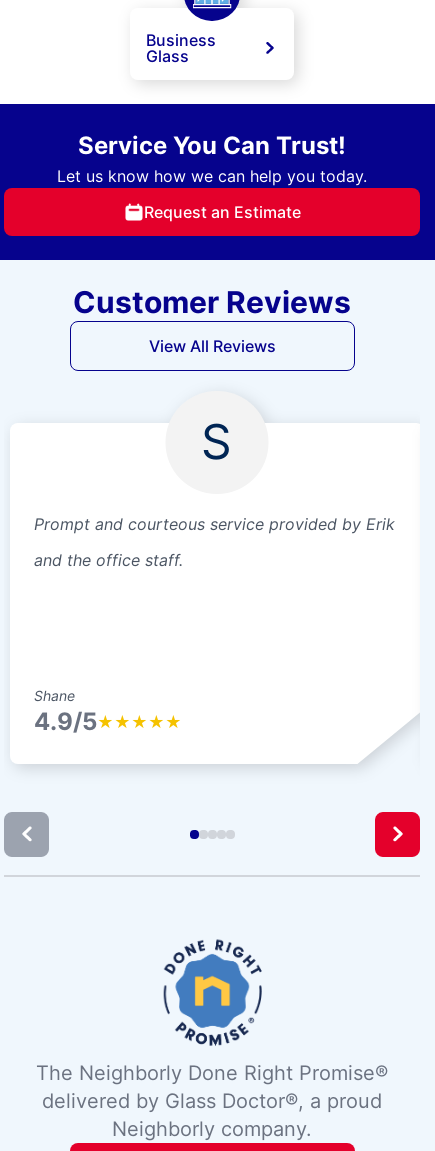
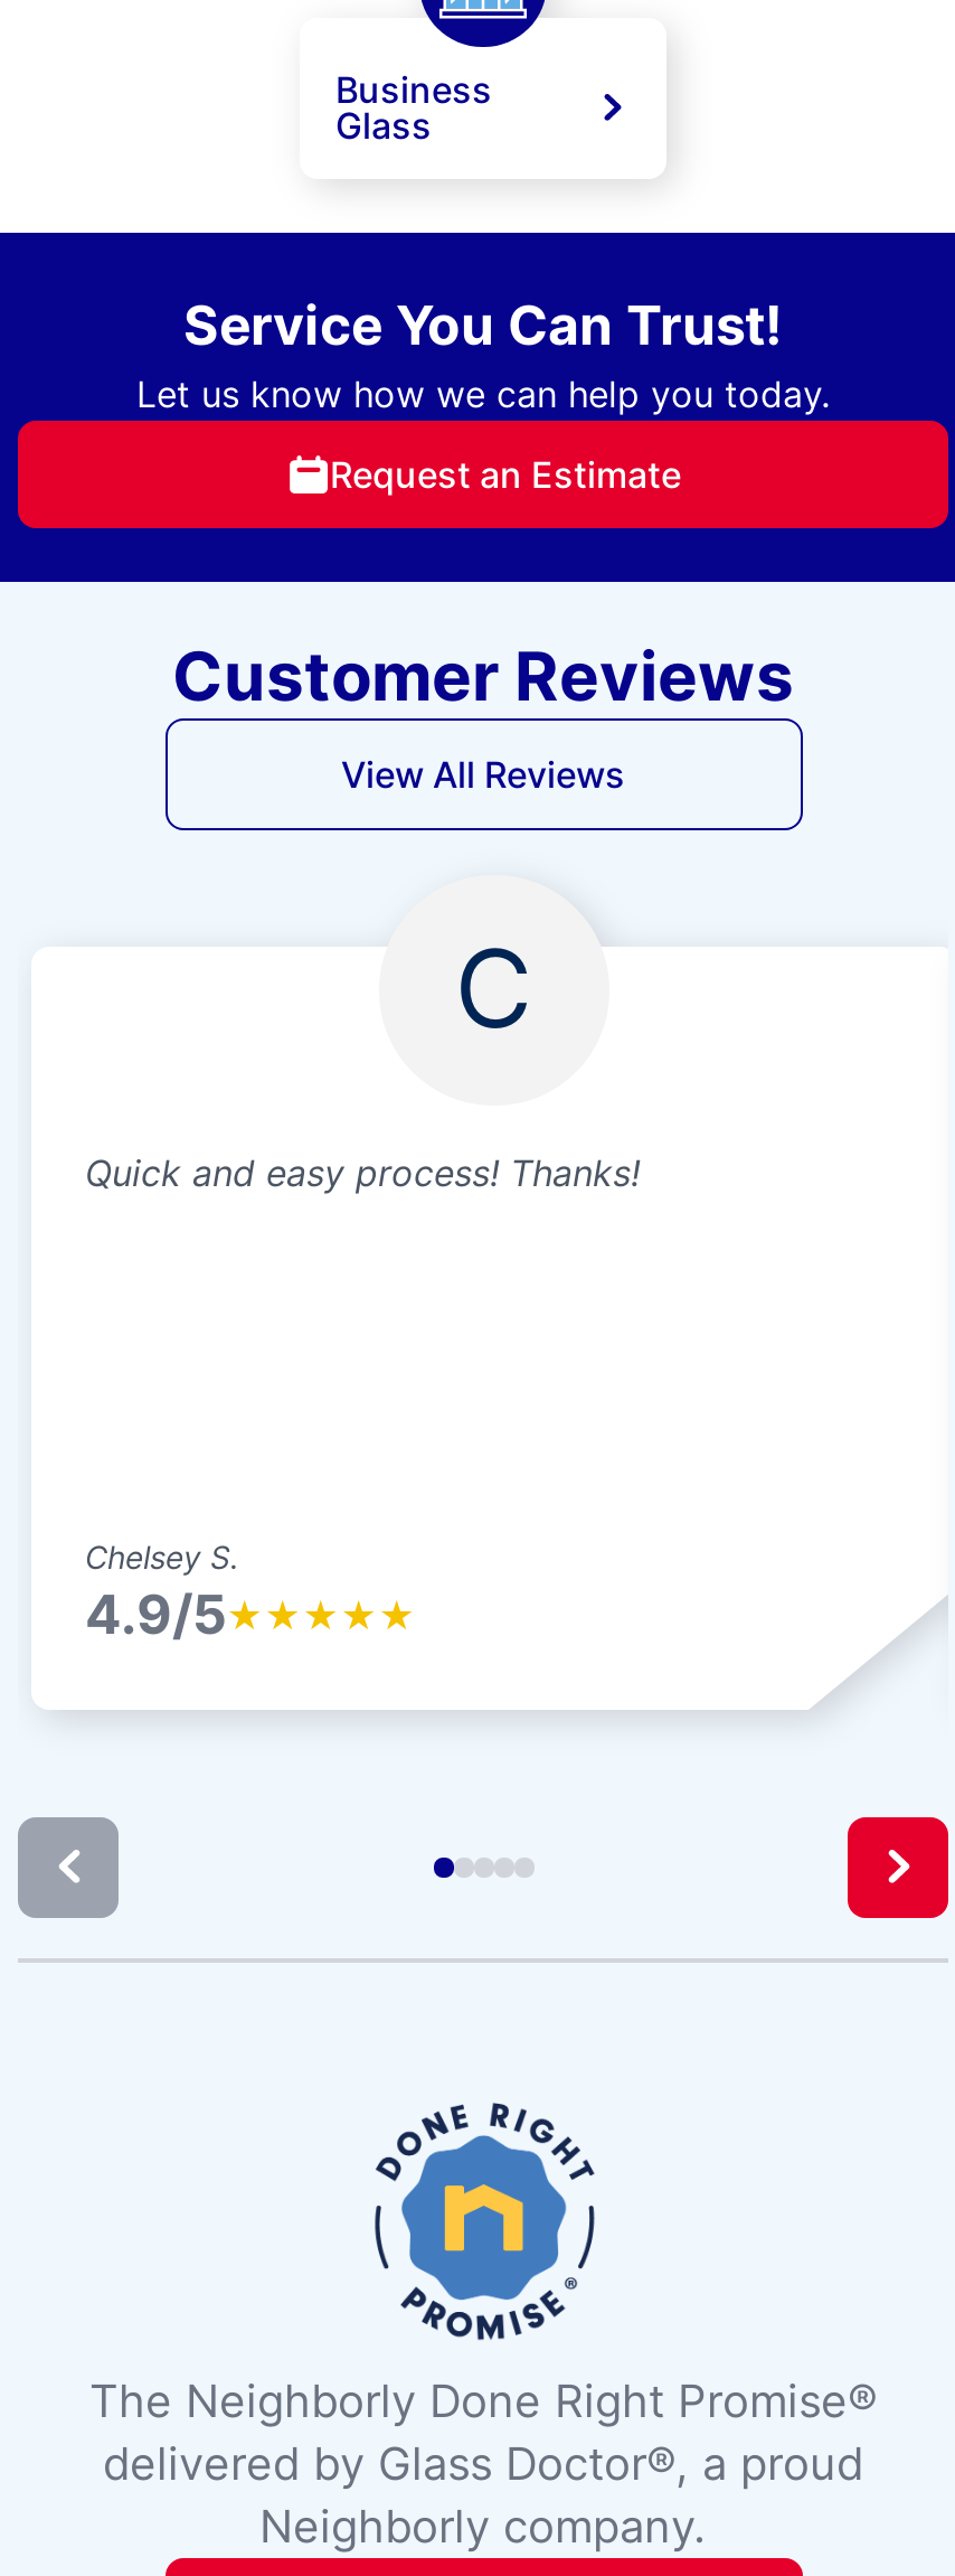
[34,412,395,570] S | Prompt and courteous service provided by Erik | and the office staff. -> [85,923,640,1195] C | Quick and easy process! Thanks!
[34,687,75,704] Shane -> [85,1538,239,1576] Chelsey S.

